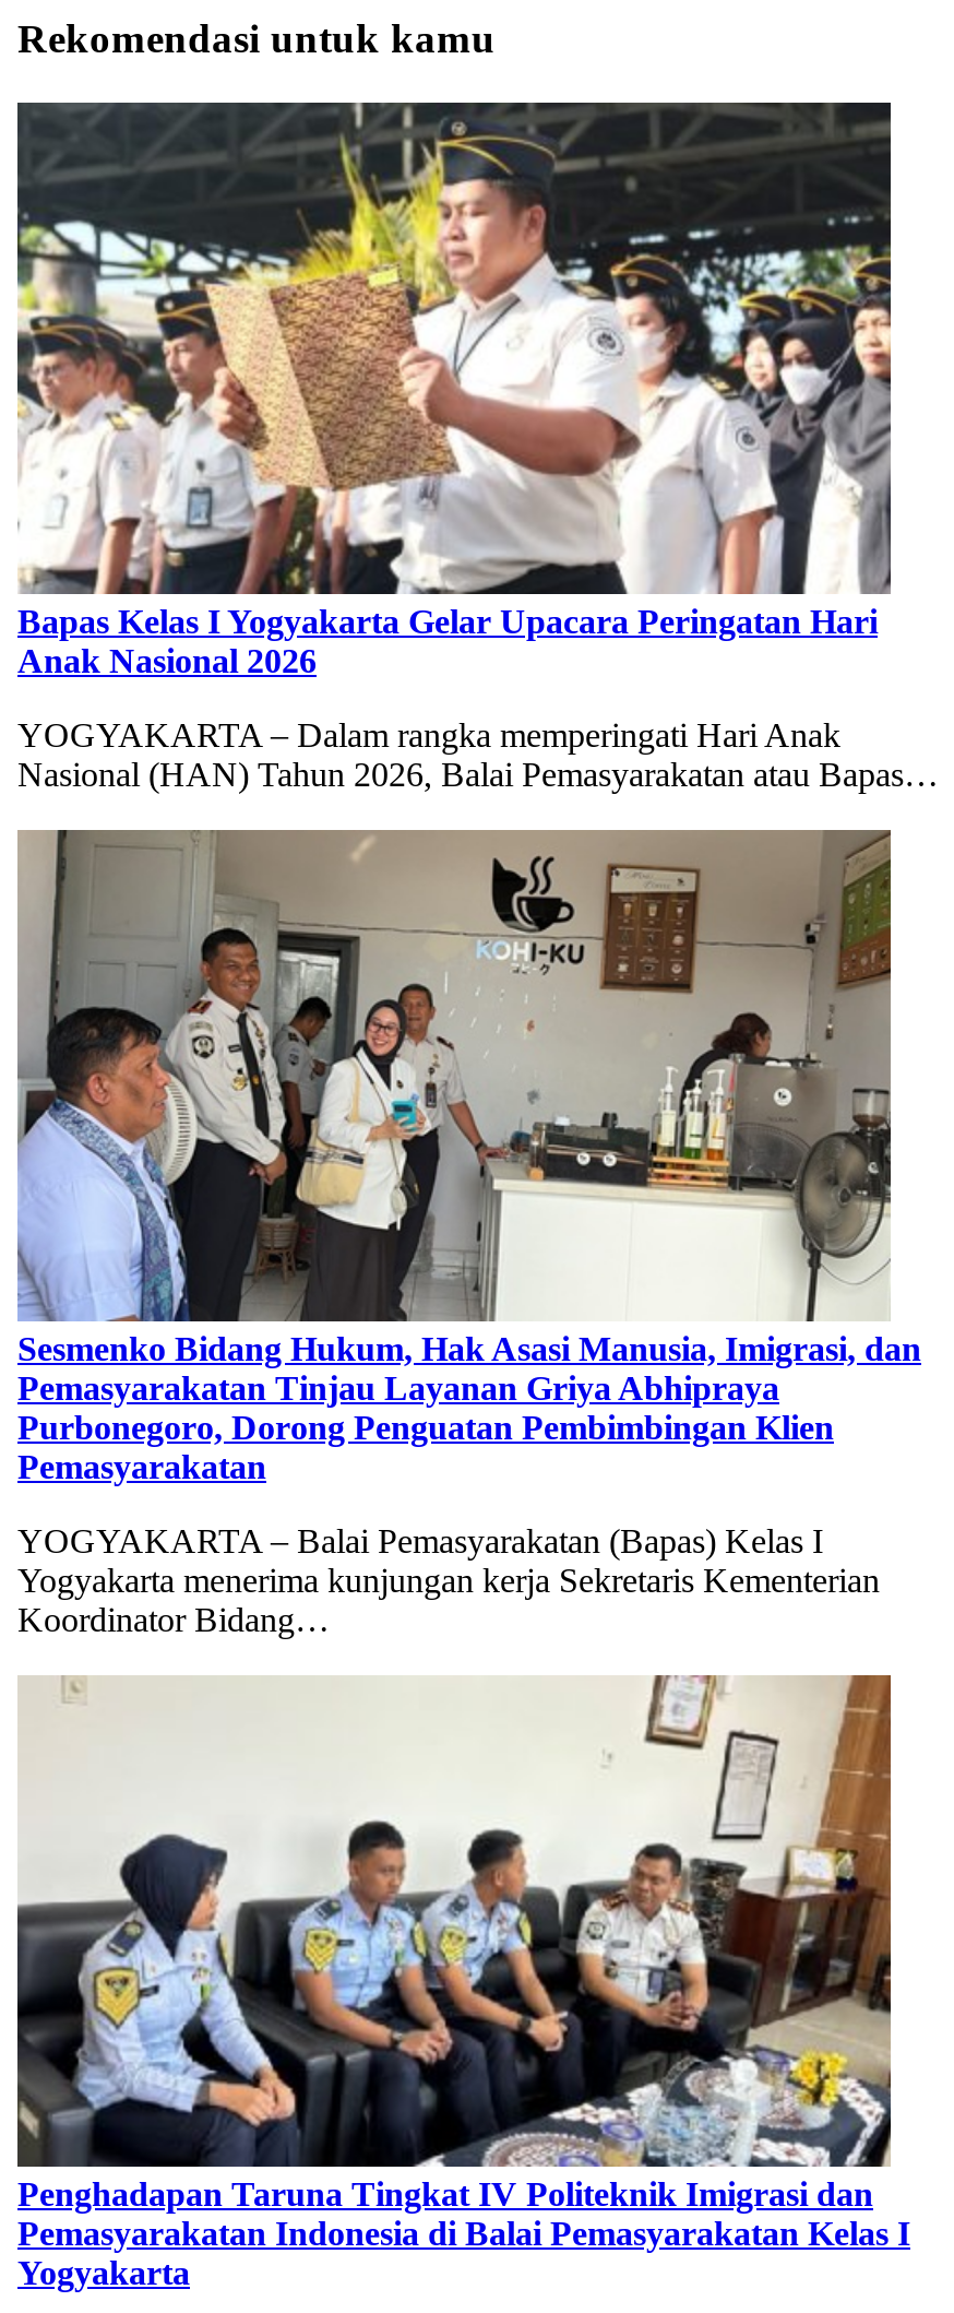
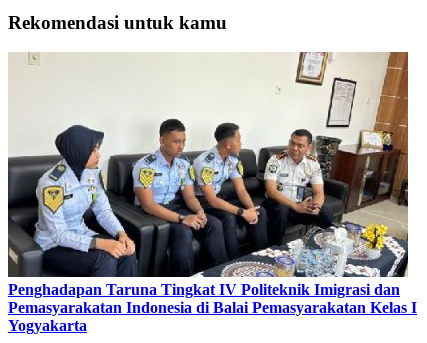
[15,100,939,793] [image] | Bapas Kelas I Yogyakarta Gelar Upacara Peringatan Hari | Anak Nasional 2026 | YOGYAKARTA – Dalam rangka memperingati Hari Anak | Nasional (HAN) Tahun 2026, Balai Pemasyarakatan atau Bapas… -> none
[15,828,921,1639] [image] | Sesmenko Bidang Hukum, Hak Asasi Manusia, Imigrasi, dan | Pemasyarakatan Tinjau Layanan Griya Abhipraya | Purbonegoro, Dorong Penguatan Pembimbingan Klien | Pemasyarakatan | YOGYAKARTA – Balai Pemasyarakatan (Bapas) Kelas I | Yogyakarta menerima kunjungan kerja Sekretaris Kementerian | Koordinator Bidang… -> none

